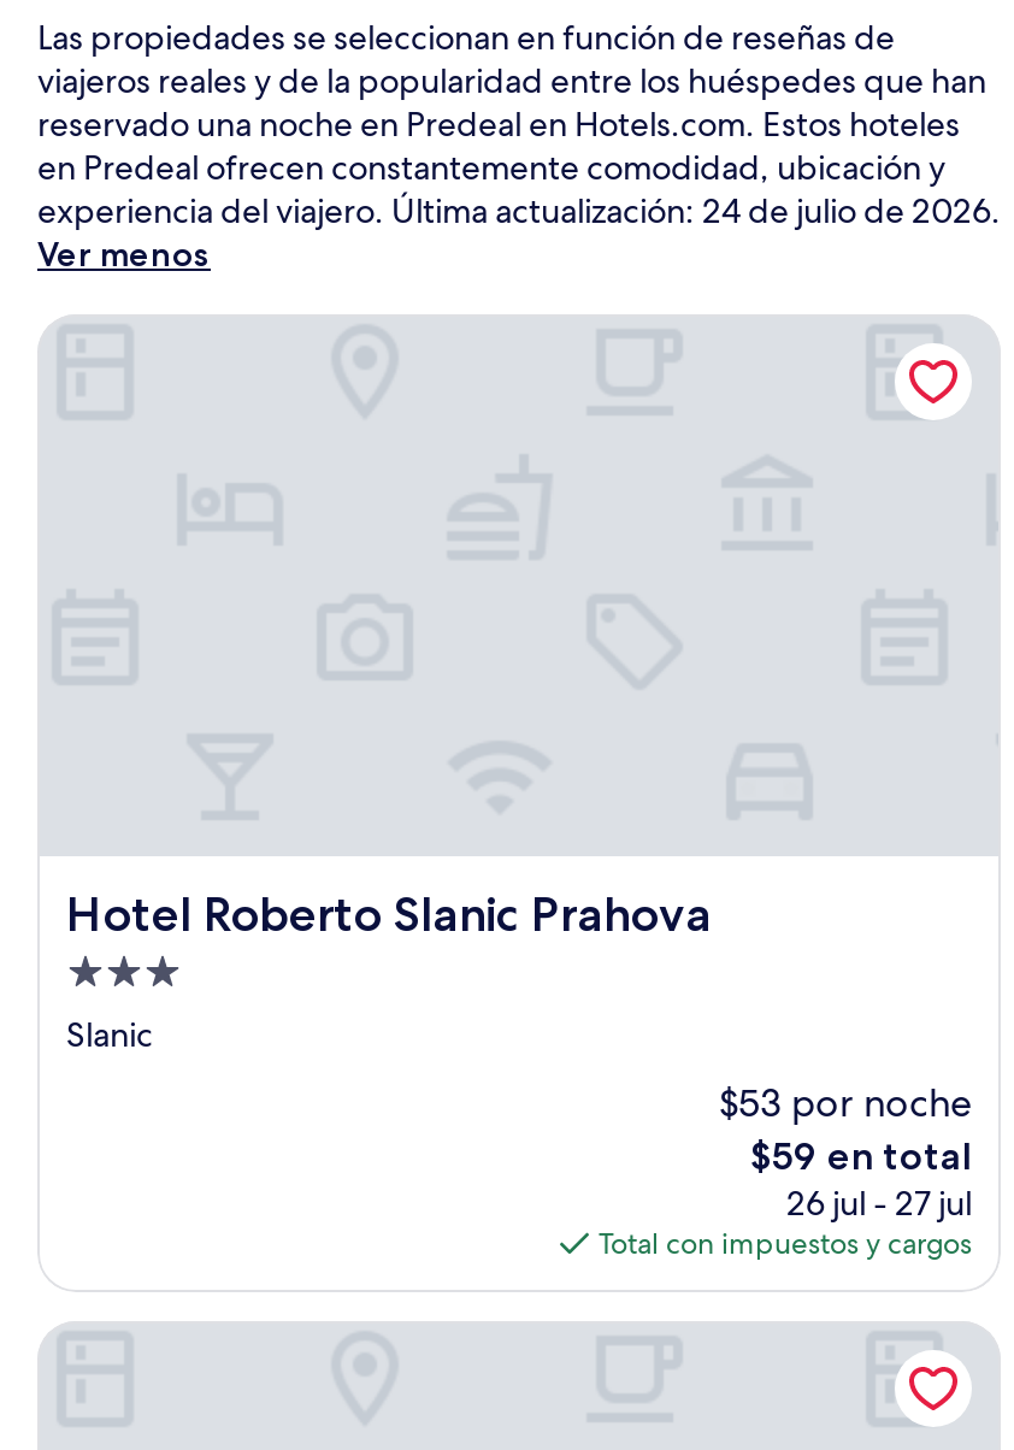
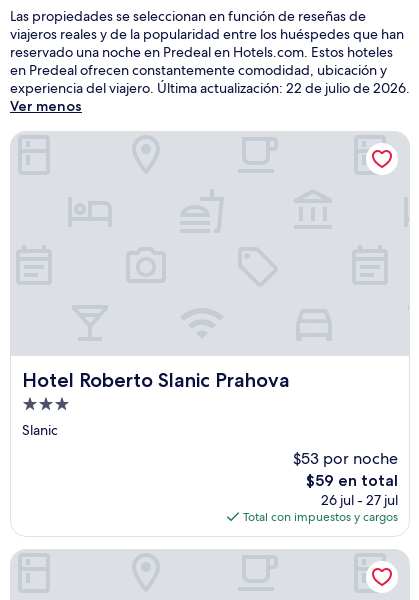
[37,189,1001,232] experiencia del viajero. Última actualización: 24 de julio de 2026. -> [10,79,410,97] experiencia del viajero. Última actualización: 22 de julio de 2026.

